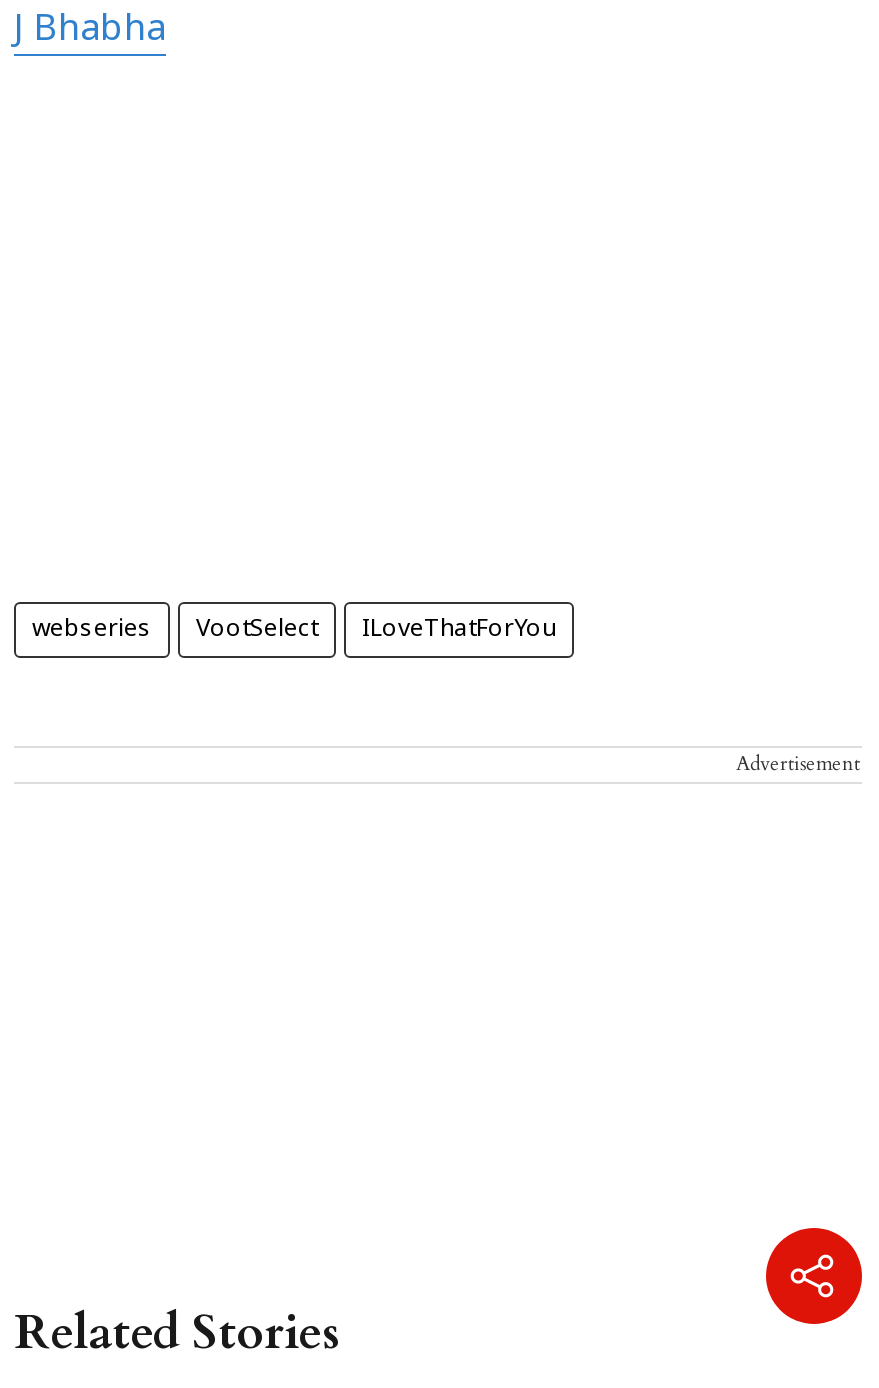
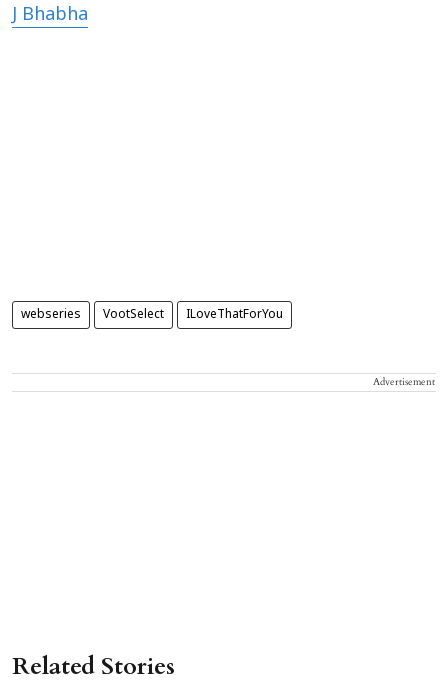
[764,1226,864,1326] [image] -> none

